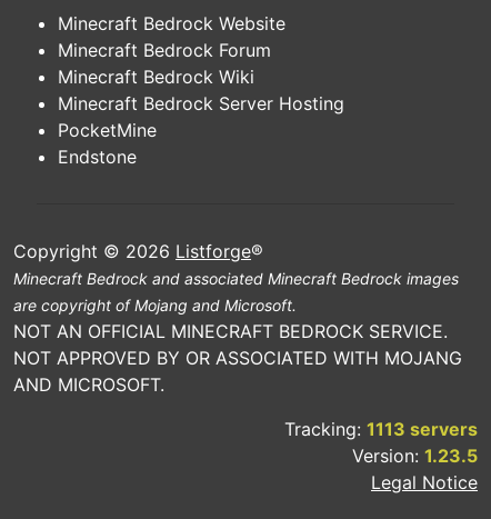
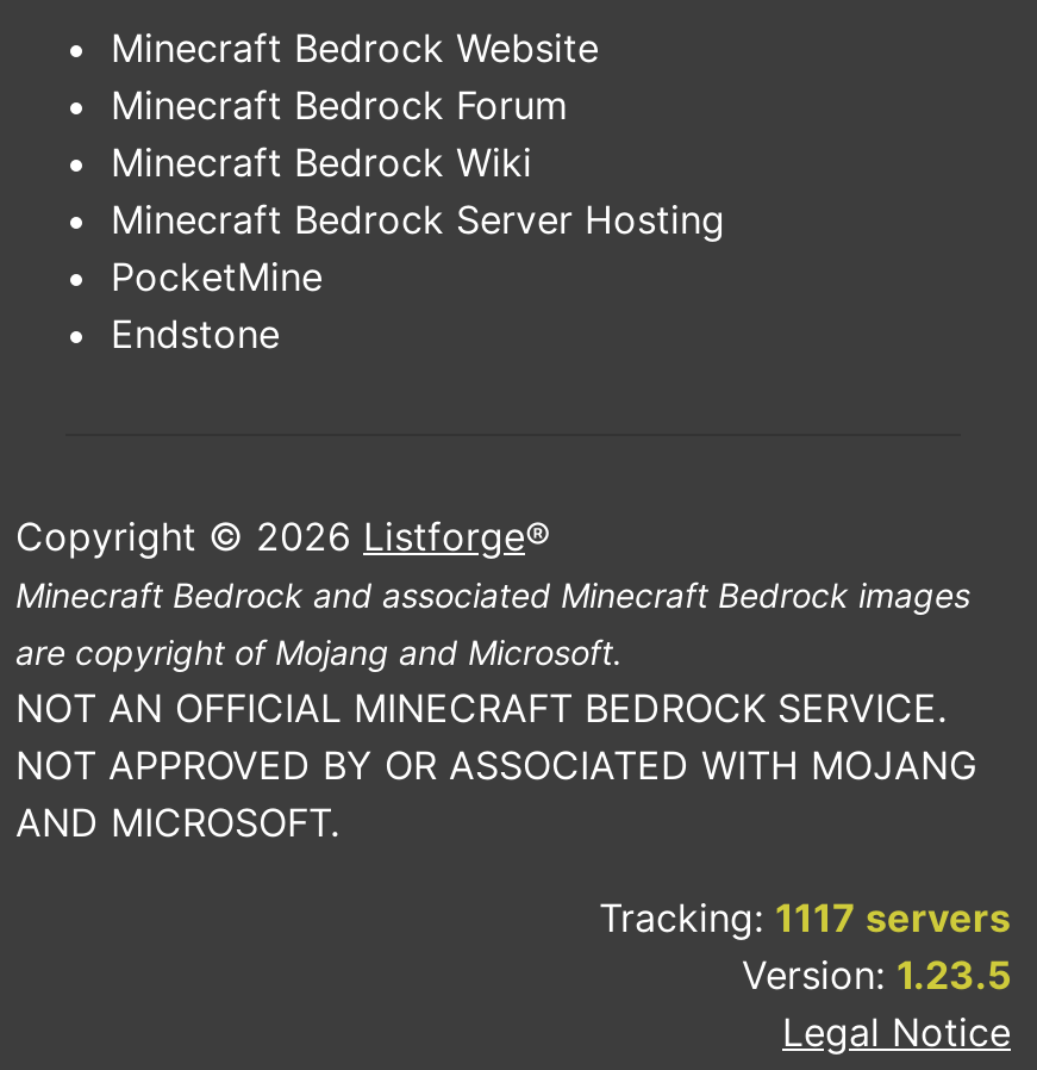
[284,417,478,440] Tracking: 1113 servers -> [599,893,1011,940] Tracking: 1117 servers

